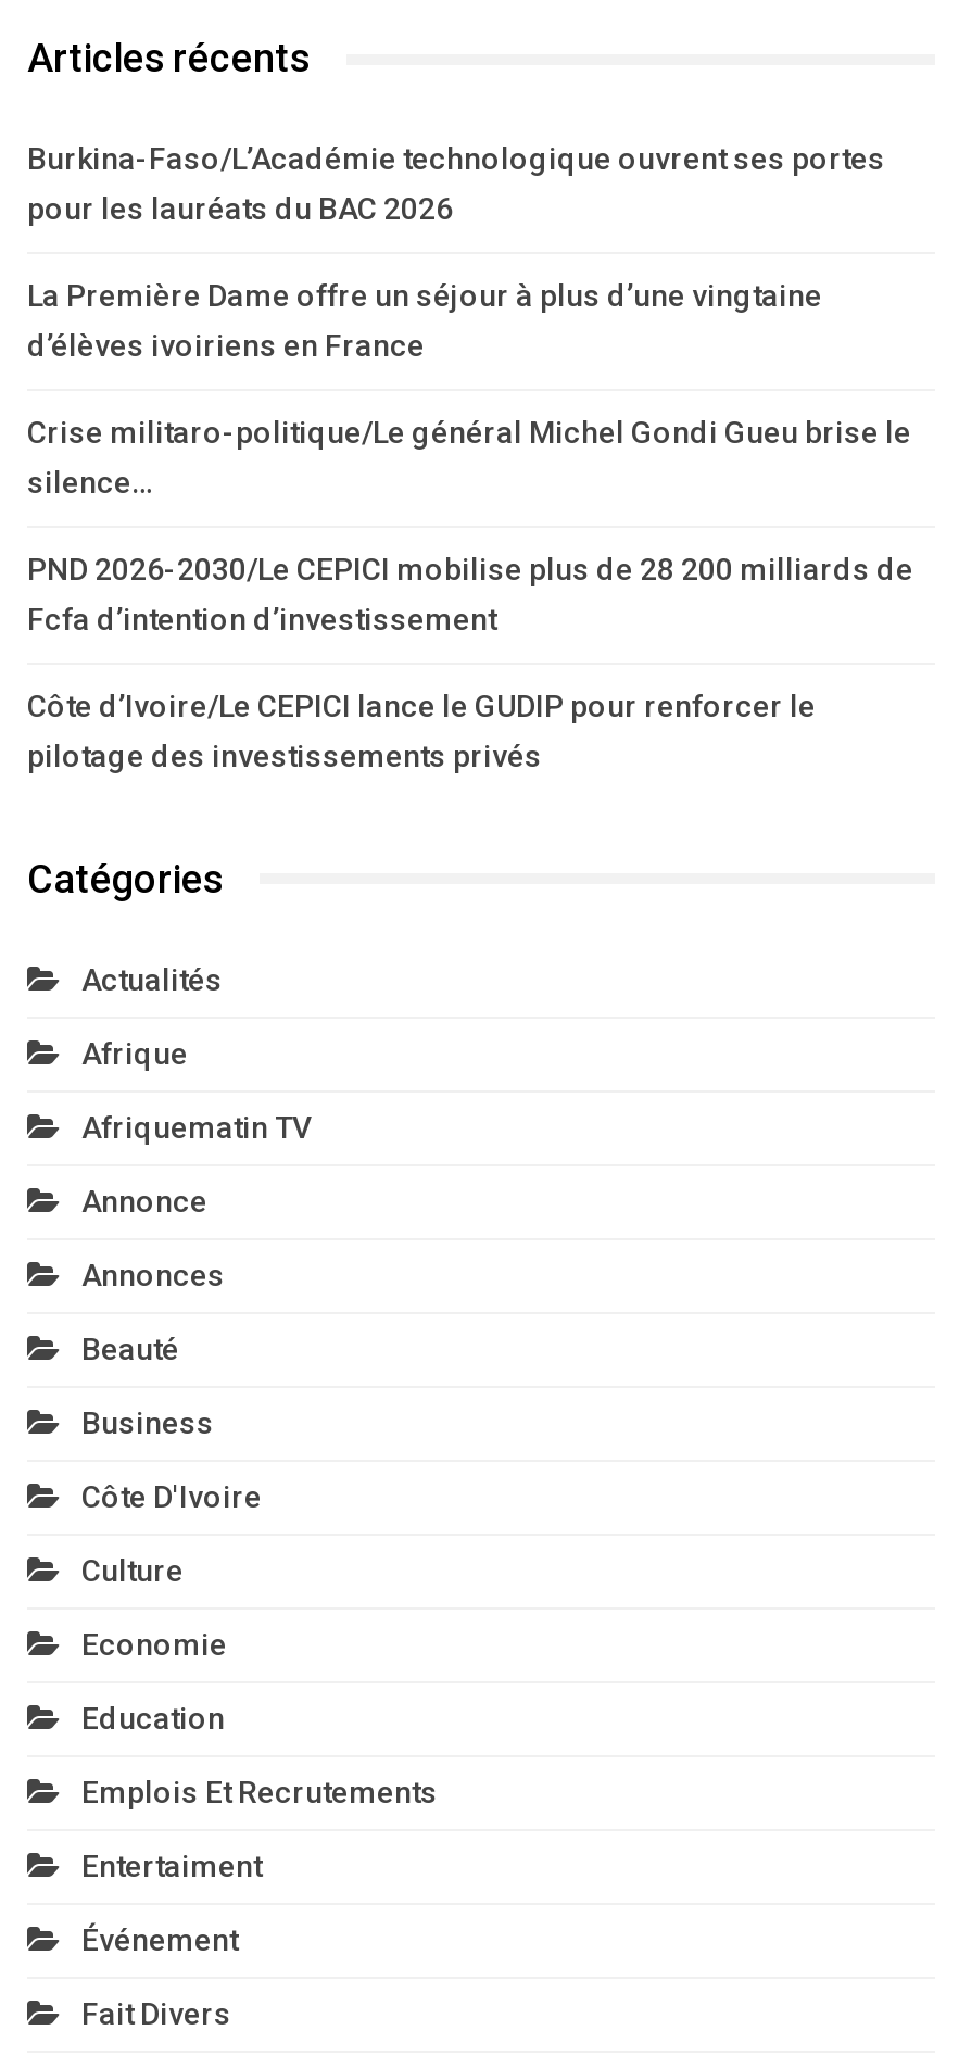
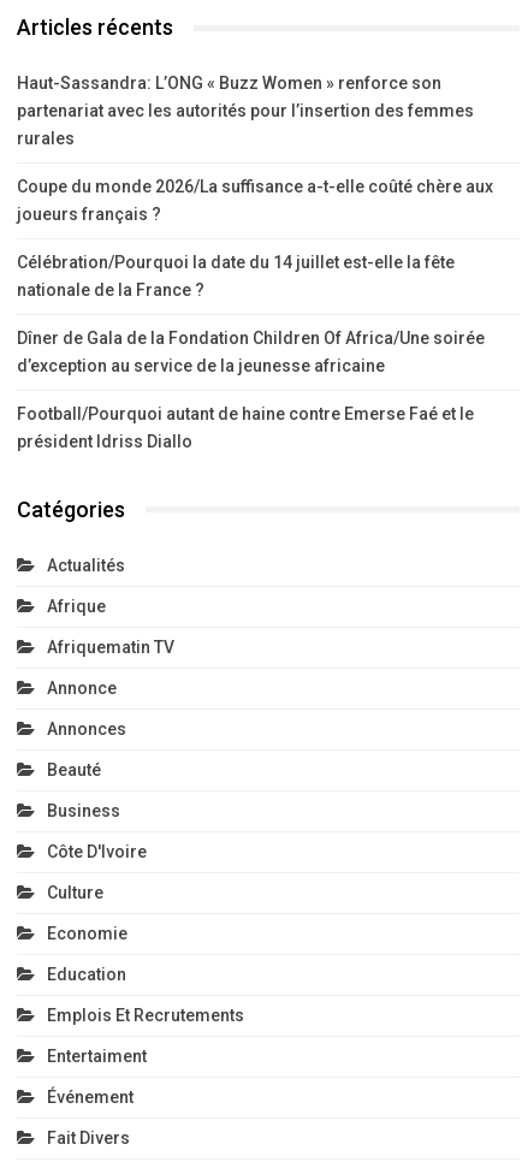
[27,141,885,225] Burkina-Faso/L’Académie technologique ouvrent ses portes | pour les lauréats du BAC 2026 -> [17,73,474,148] Haut-Sassandra: L’ONG « Buzz Women » renforce son | partenariat avec les autorités pour l’insertion des femmes | rurales
[27,278,822,362] La Première Dame offre un séjour à plus d’une vingtaine | d’élèves ivoiriens en France -> [17,177,493,223] Coupe du monde 2026/La suffisance a-t-elle coûté chère aux | joueurs français ?
[27,414,911,499] Crise militaro-politique/Le général Michel Gondi Gueu brise le | silence… -> [17,252,455,299] Célébration/Pourquoi la date du 14 juillet est-elle la fête | nationale de la France ?
[27,551,913,636] PND 2026-2030/Le CEPICI mobilise plus de 28 200 milliards de | Fcfa d’intention d’investissement -> [17,328,485,375] Dîner de Gala de la Fondation Children Of Africa/Une soirée | d’exception au service de la jeunesse africaine
[27,688,816,773] Côte d’Ivoire/Le CEPICI lance le GUDIP pour renforcer le | pilotage des investissements privés -> [17,404,474,451] Football/Pourquoi autant de haine contre Emerse Faé et le | président Idriss Diallo

